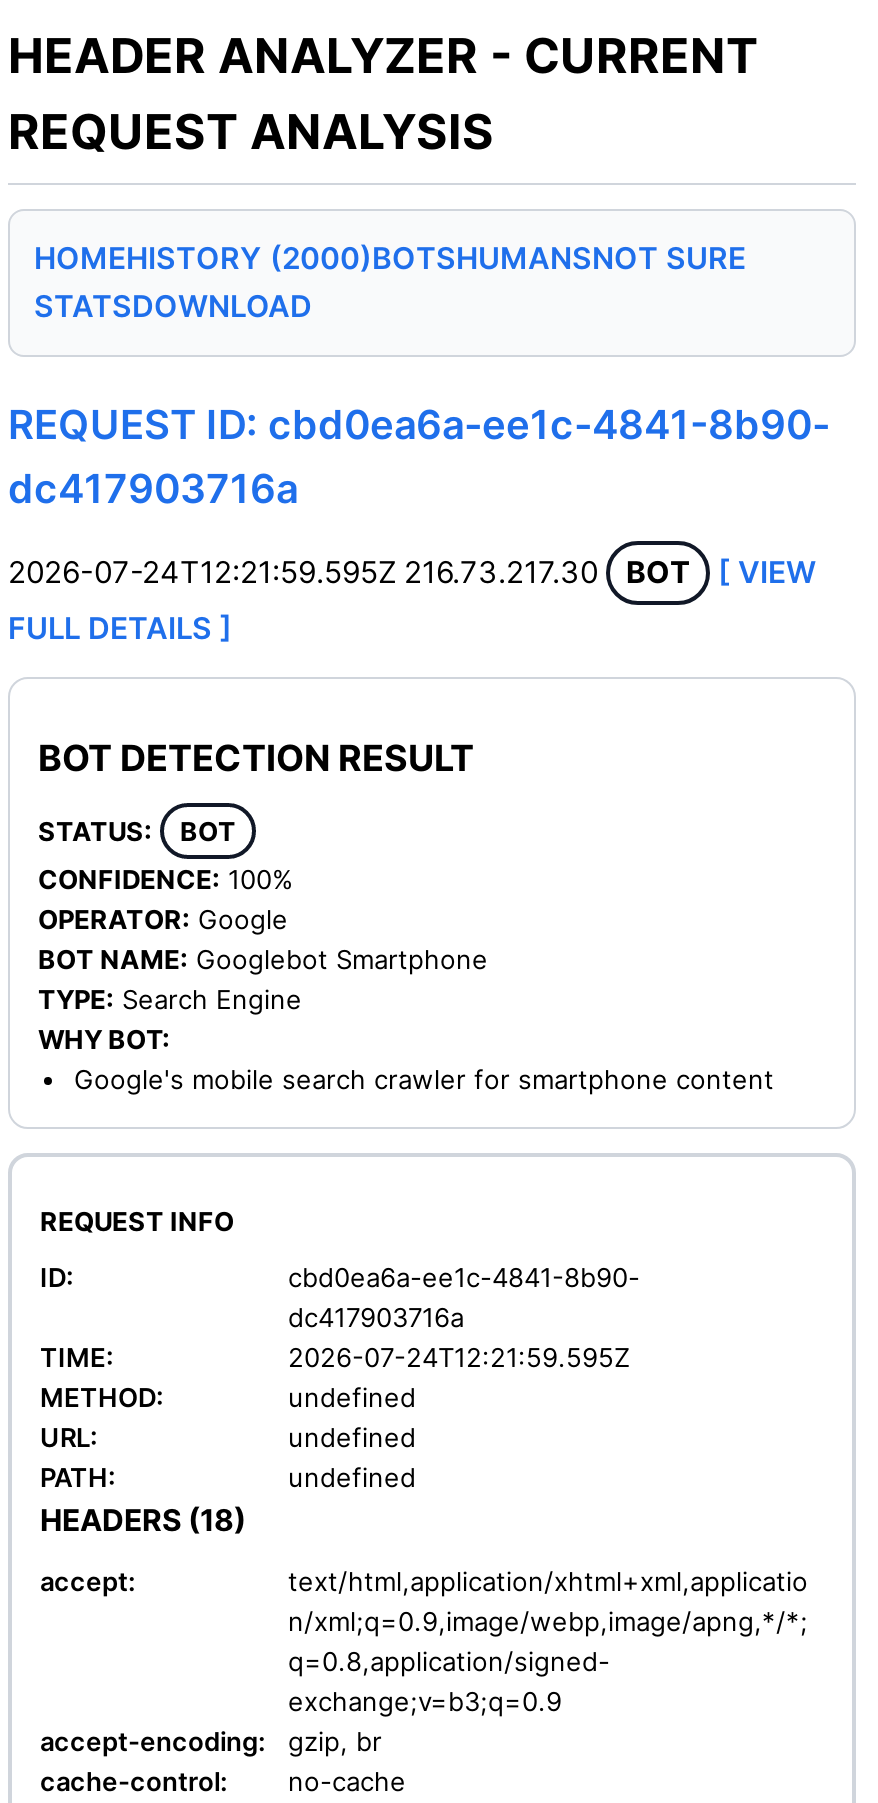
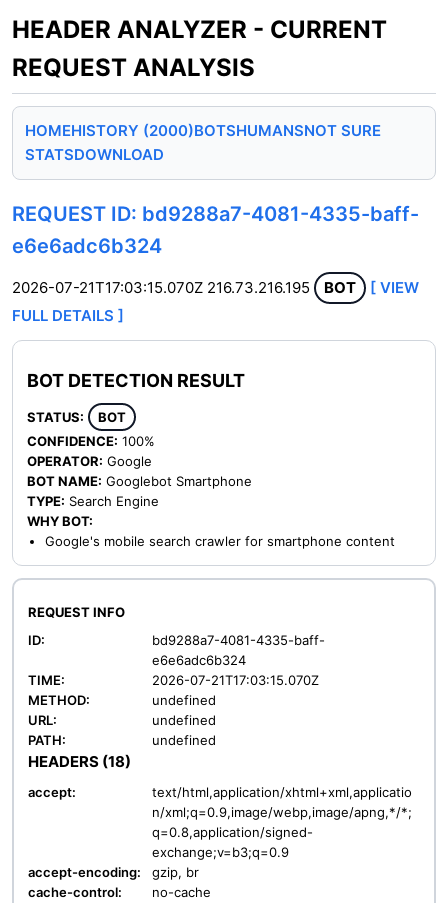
[8,401,830,513] REQUEST ID: cbd0ea6a-ee1c-4841-8b90- | dc417903716a -> [12,202,419,258] REQUEST ID: bd9288a7-4081-4335-baff- | e6e6adc6b324
[8,553,816,591] 2026-07-24T12:21:59.595Z 216.73.217.30 BOT [ VIEW -> [12,278,419,297] 2026-07-21T17:03:15.070Z 216.73.216.195 BOT [ VIEW
[288,1261,640,1333] cbd0ea6a-ee1c-4841-8b90- | dc417903716a -> [152,632,325,668] bd9288a7-4081-4335-baff- | e6e6adc6b324
[288,1341,630,1373] 2026-07-24T12:21:59.595Z -> [152,672,319,688] 2026-07-21T17:03:15.070Z

